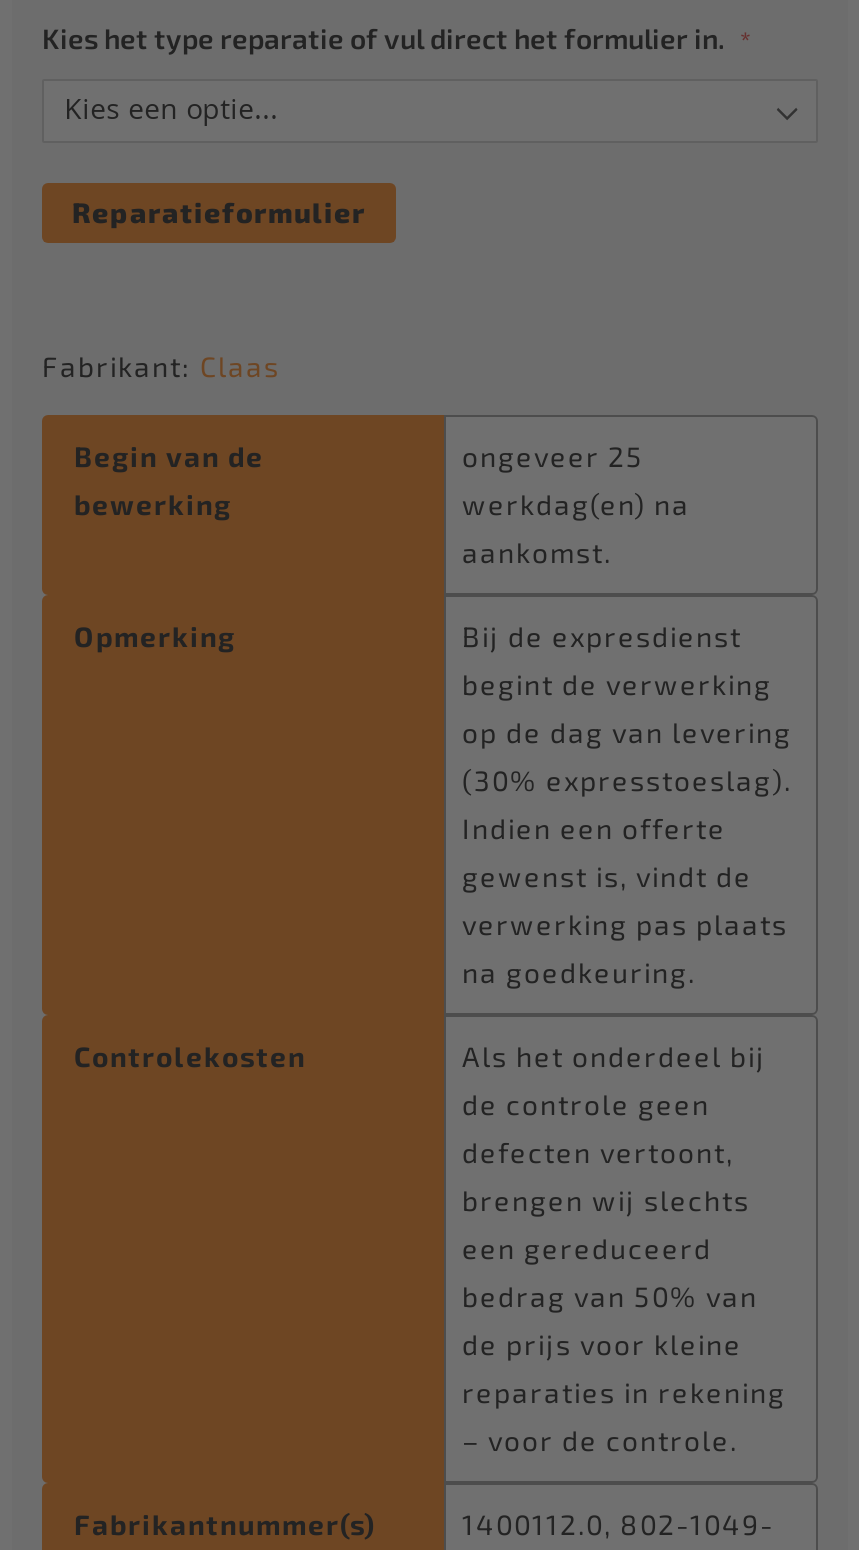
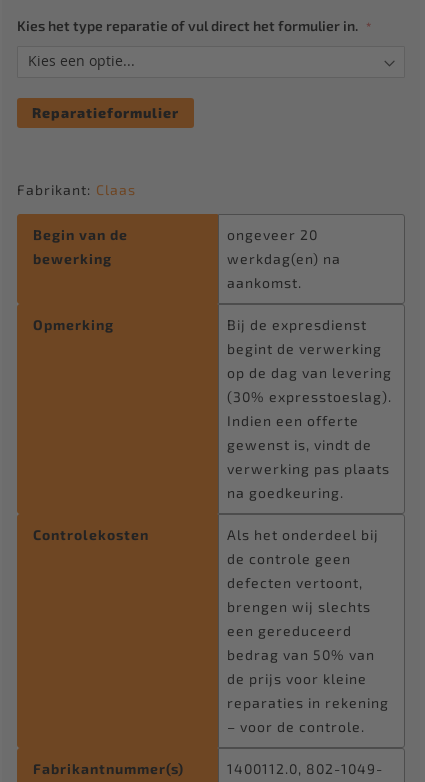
[462,438,644,472] ongeveer 25 -> [227,226,318,243] ongeveer 20

